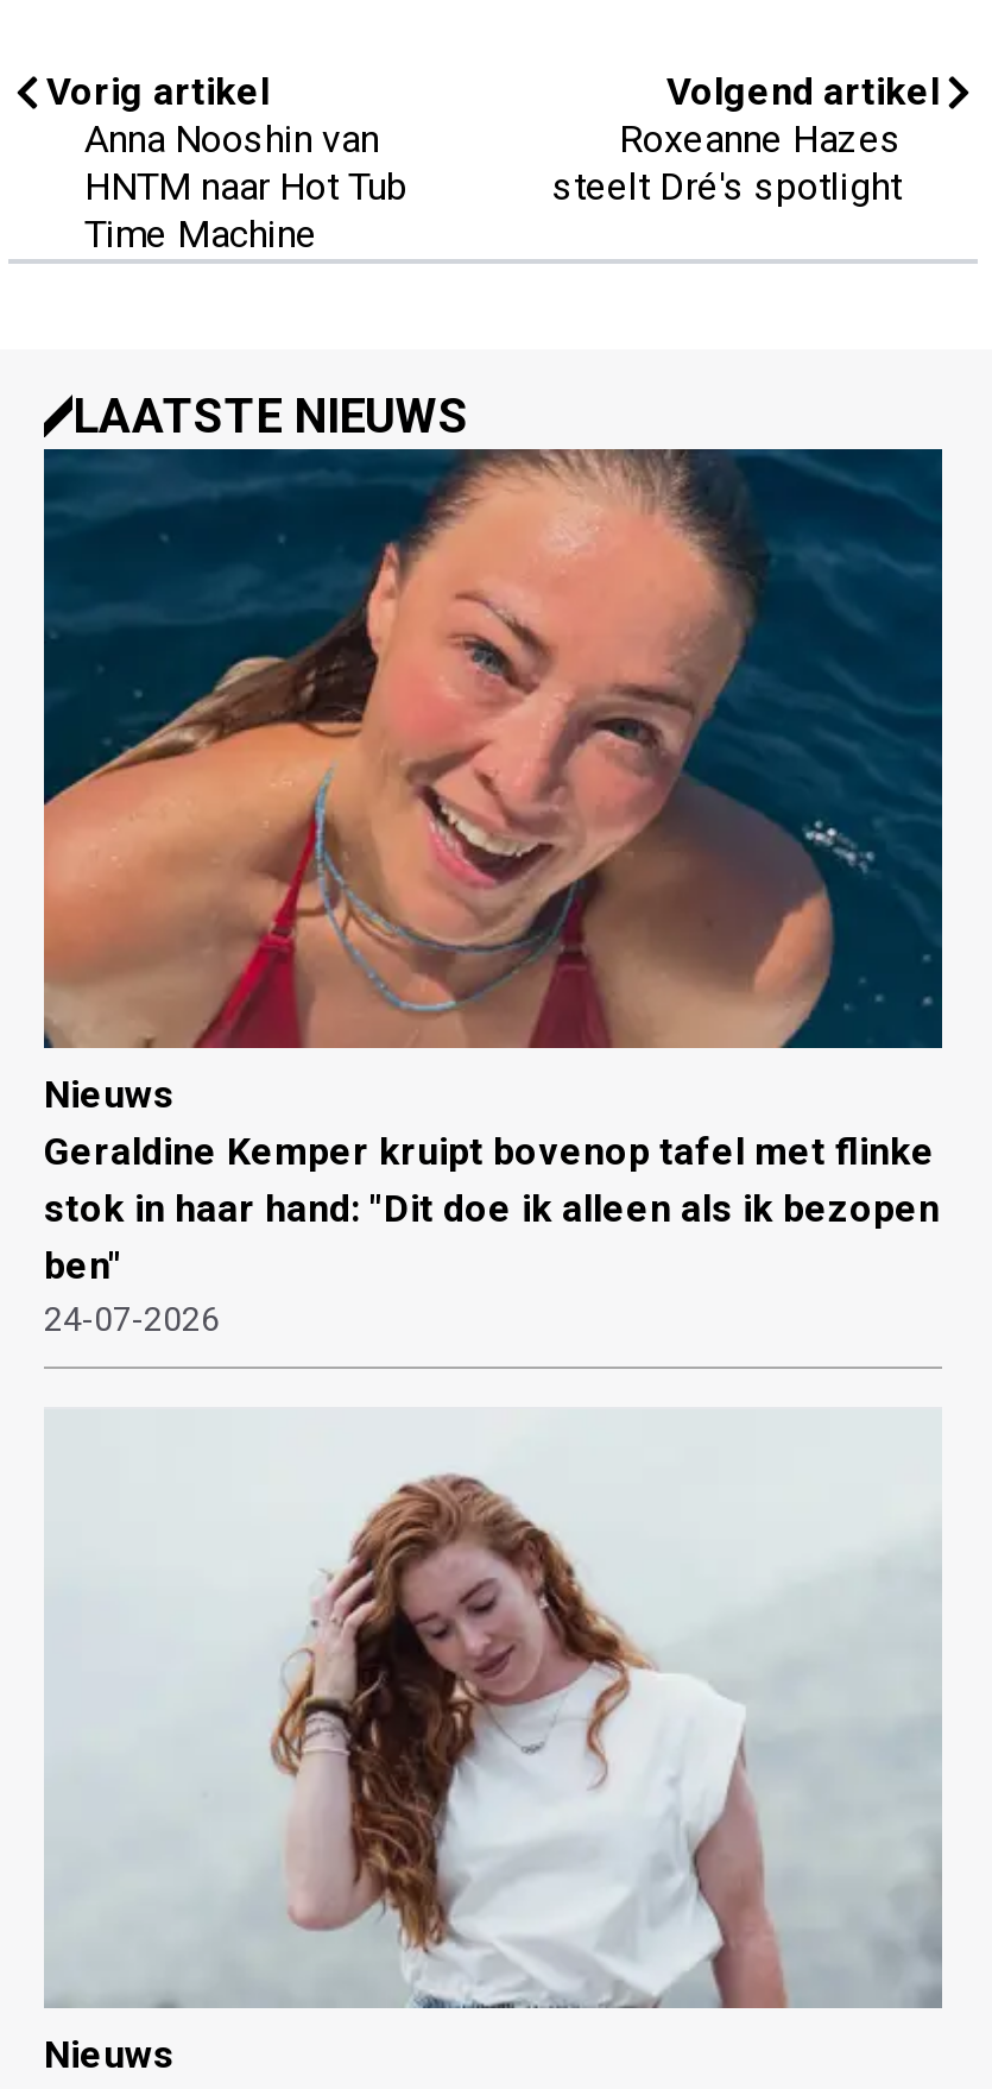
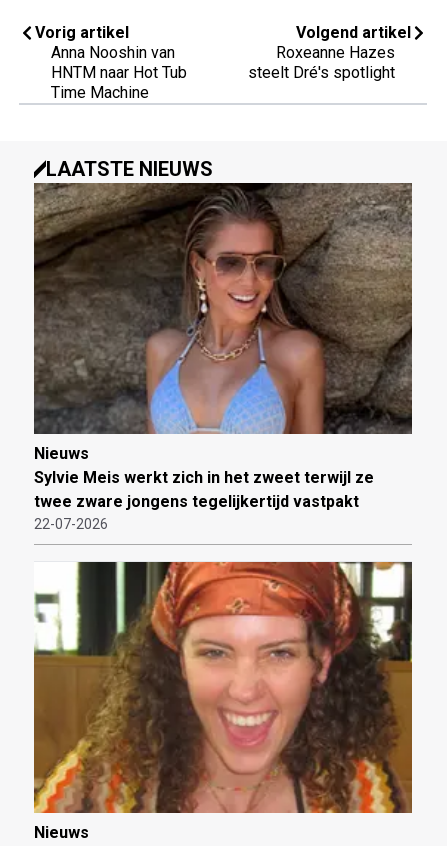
[42,447,944,1339] [image] | Geraldine Kemper kruipt bovenop tafel met flinke | stok in haar hand: "Dit doe ik alleen als ik bezopen | ben" | 24-07-2026 -> [33,182,413,531] [image] | Sylvie Meis werkt zich in het zweet terwijl ze | twee zware jongens tegelijkertijd vastpakt | 22-07-2026
[44,1414,942,2011] [image] -> [33,561,413,814] [image]

